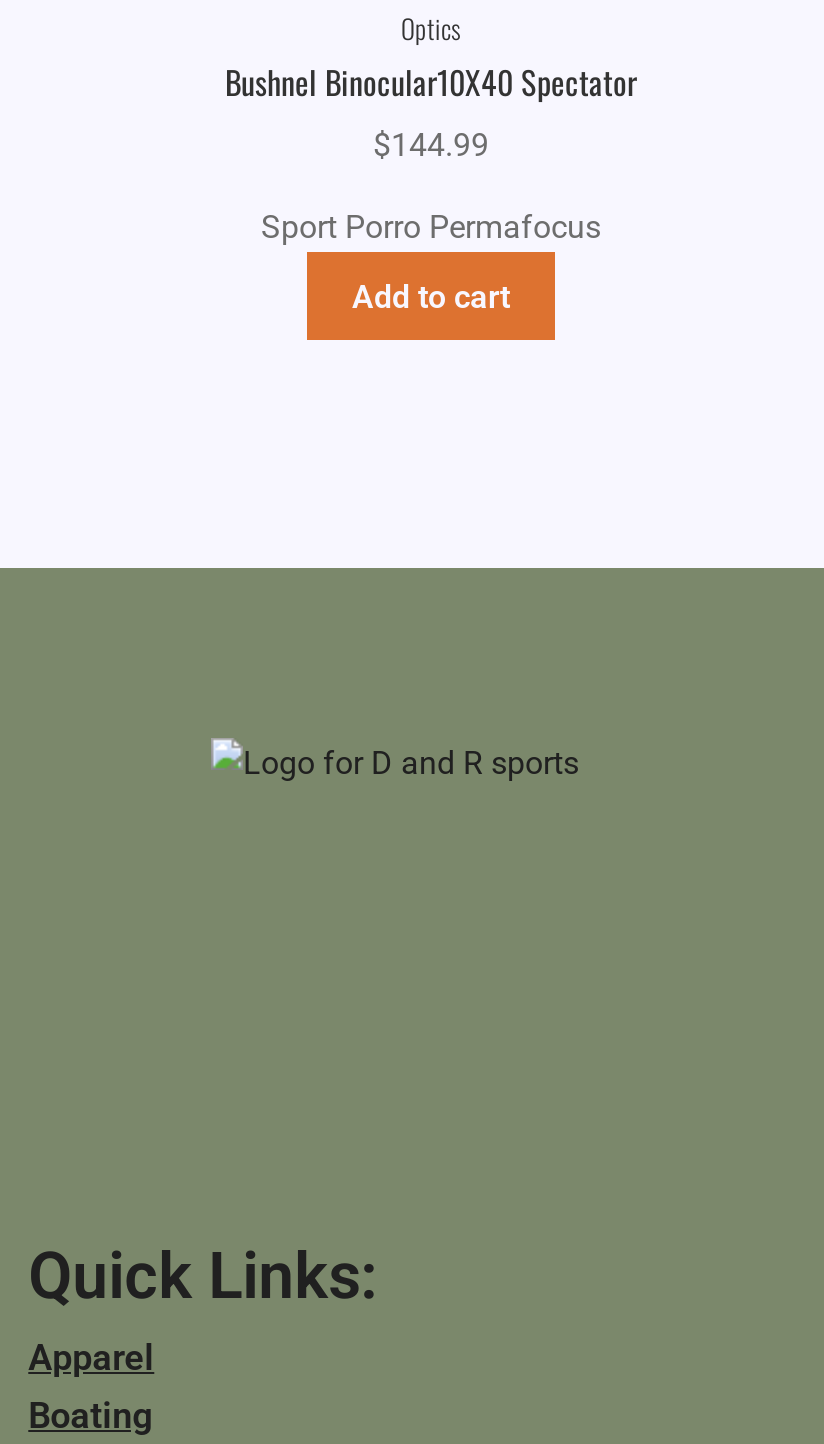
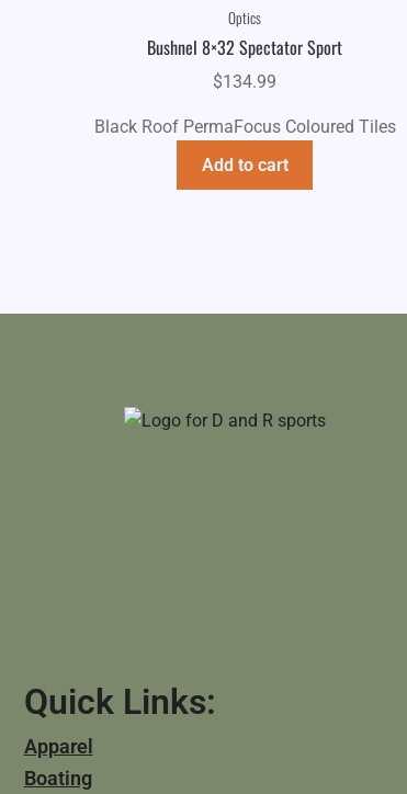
[225,59,637,164] Bushnel Binocular10X40 Spectator | $144.99 -> [147,34,342,92] Bushnel 8×32 Spectator Sport | $134.99
[261,208,601,246] Sport Porro Permafocus -> [94,116,395,137] Black Roof PermaFocus Coloured Tiles

